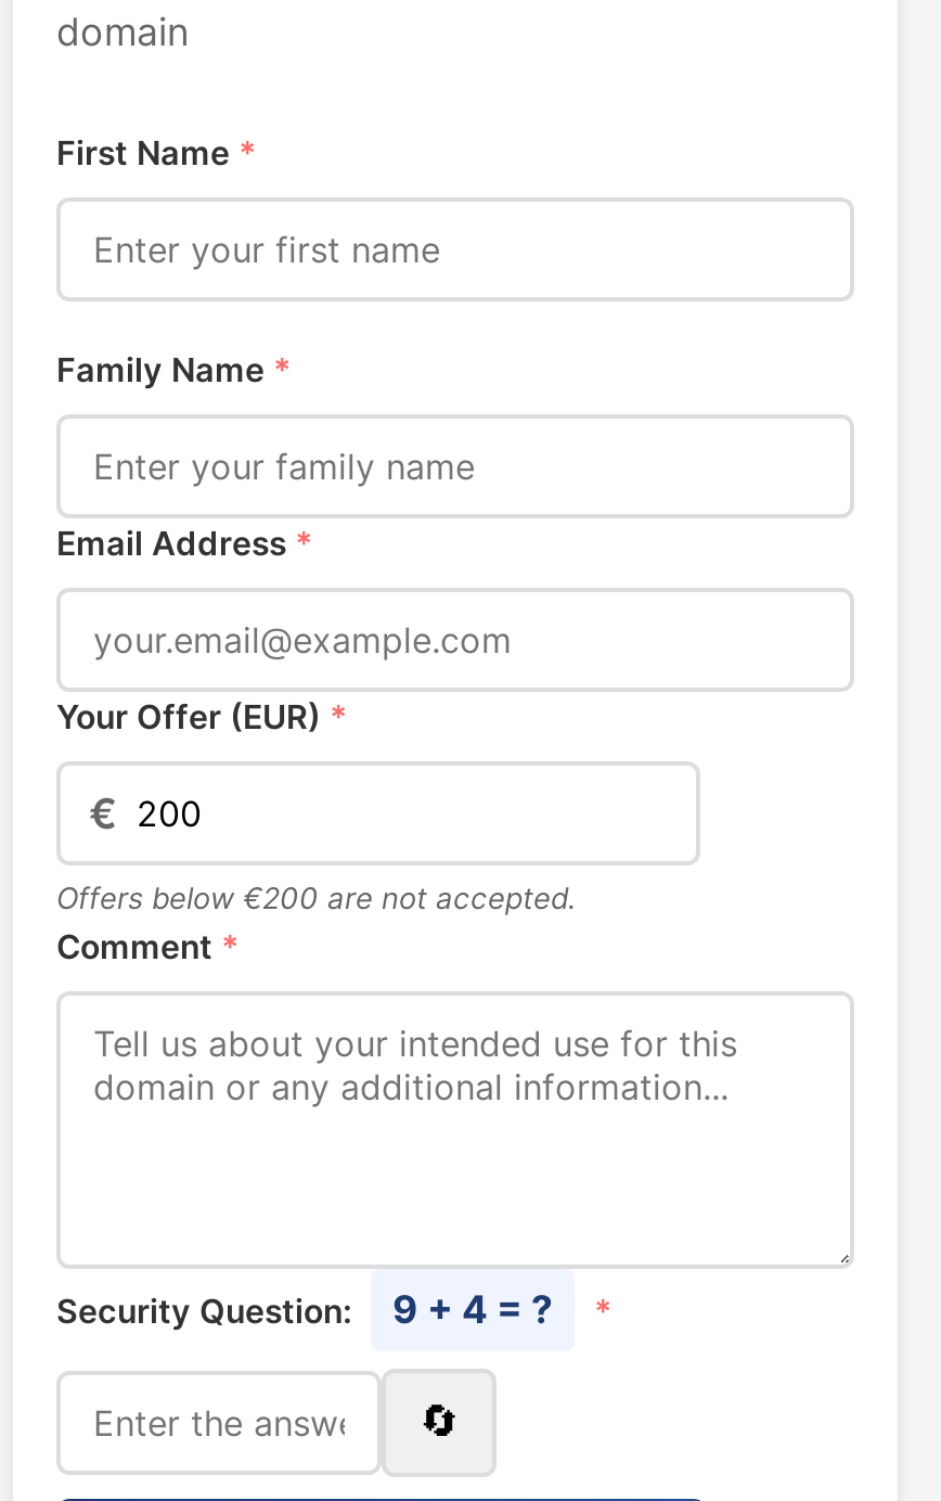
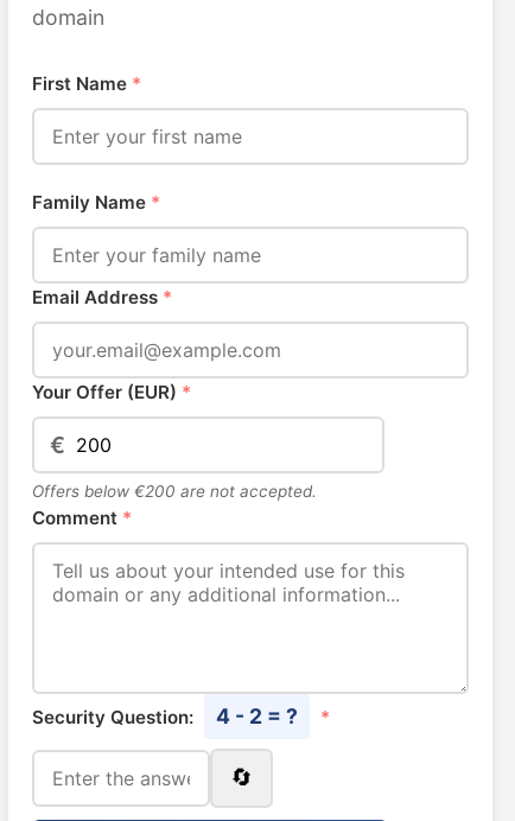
[392,1286,553,1332] 9 + 4 = ? -> [216,704,298,728] 4 - 2 = ?

